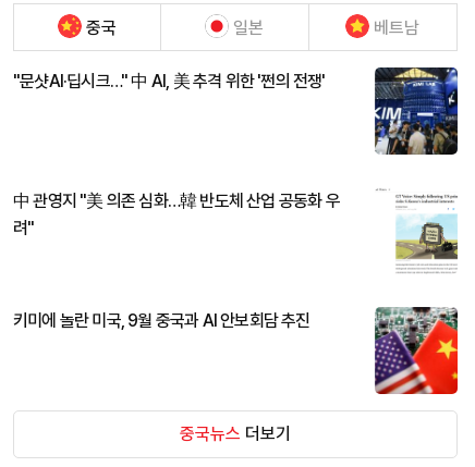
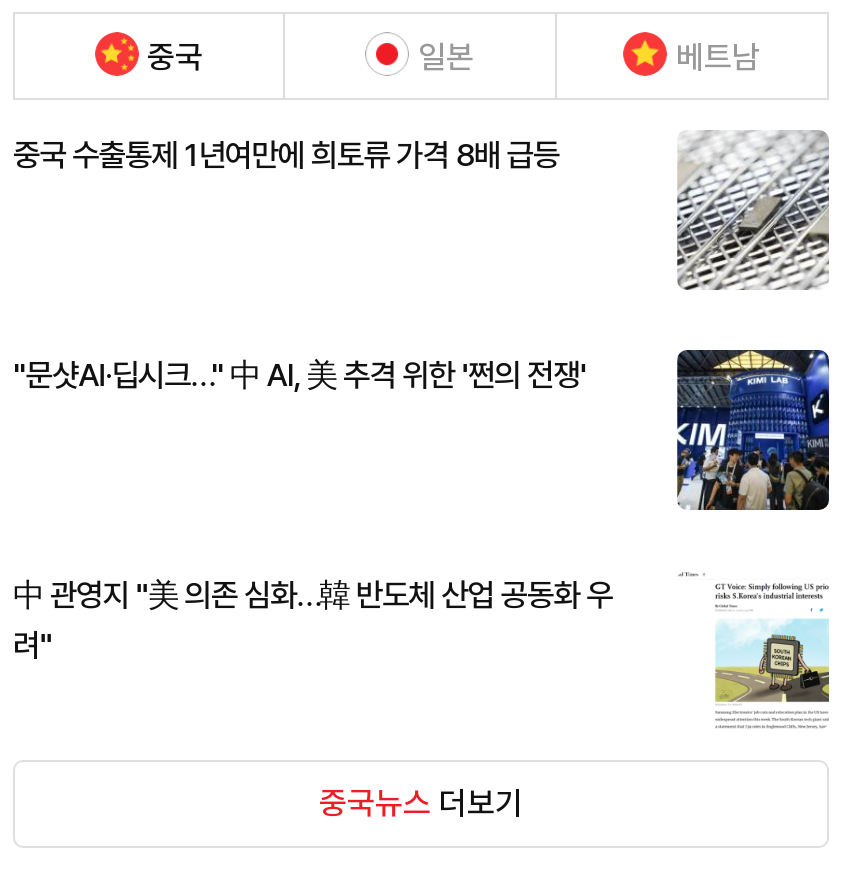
none -> [13,135,559,173] 중국 수출통제 1년여만에 희토류 가격 8배 급등
none -> [677,130,831,290] [image]
moved [373,66,460,157] -> [673,348,833,514]: [image]
moved [13,190,340,238] -> [13,575,613,663]: 中 관영지 "美 의존 심화…韓 반도체 산업 공동화 우 | 려"
[13,310,310,330] 키미에 놀란 미국, 9월 중국과 AI 안보회담 추진 -> none
[374,306,459,395] [image] -> none

